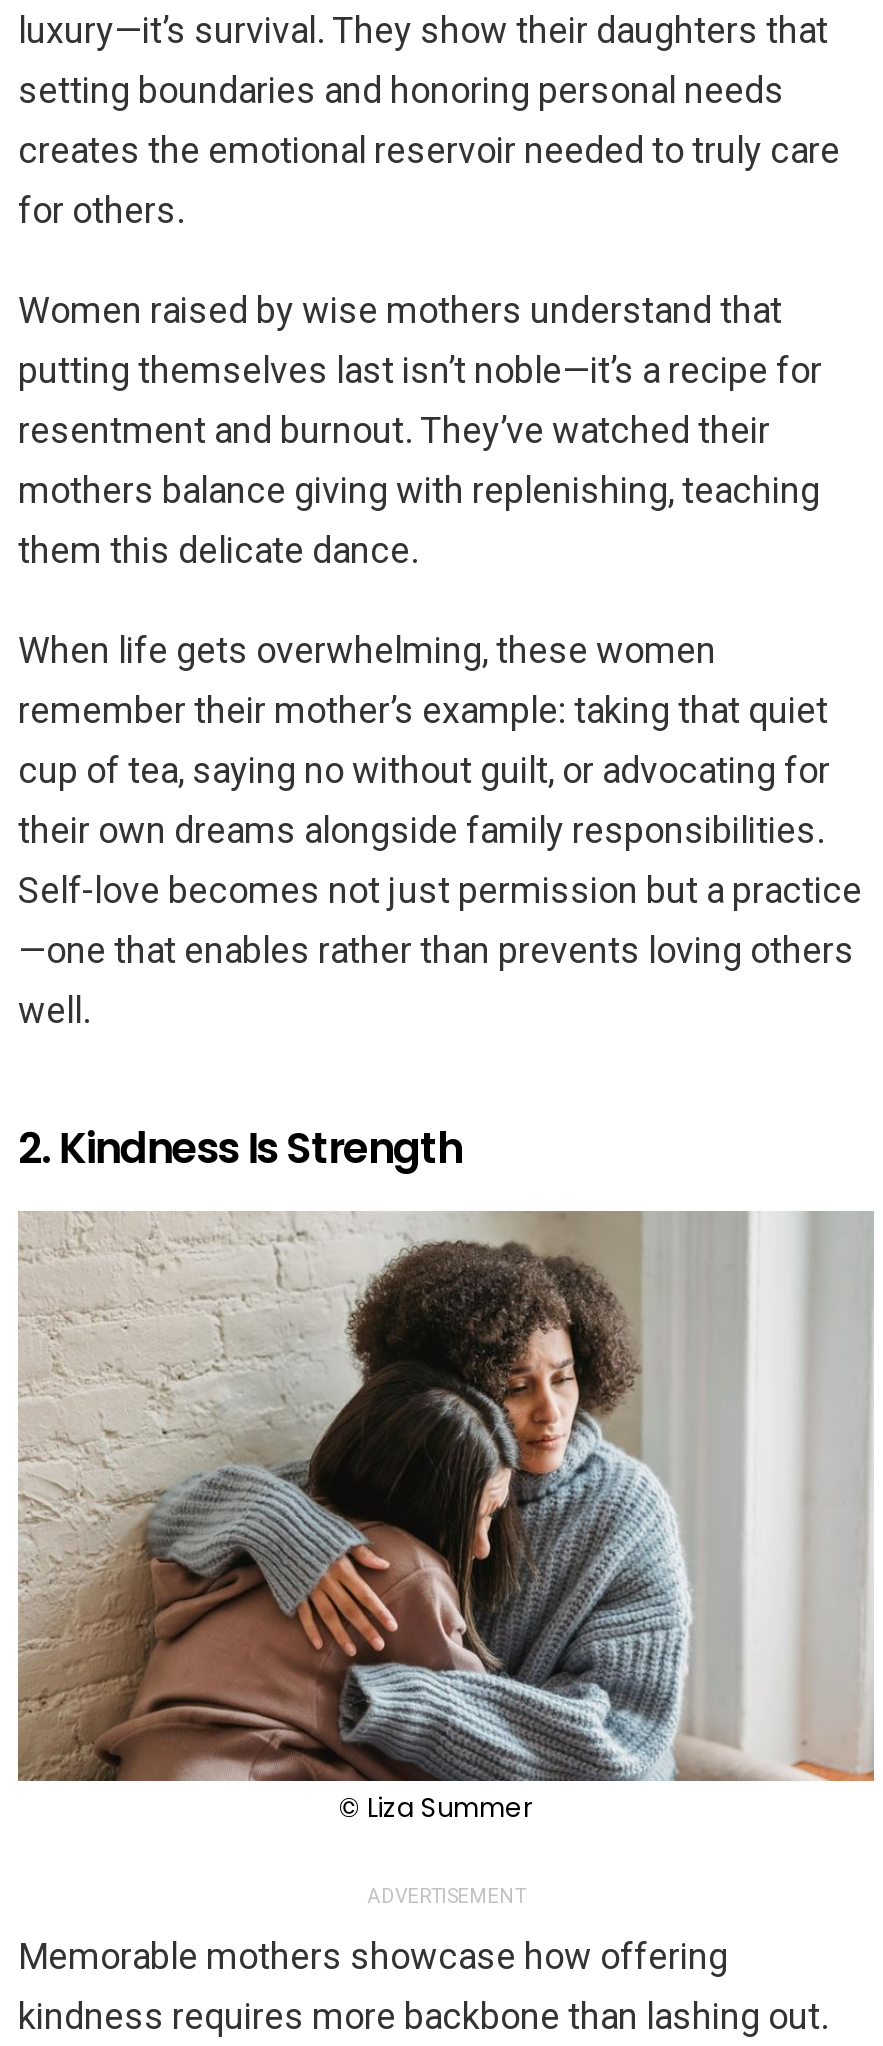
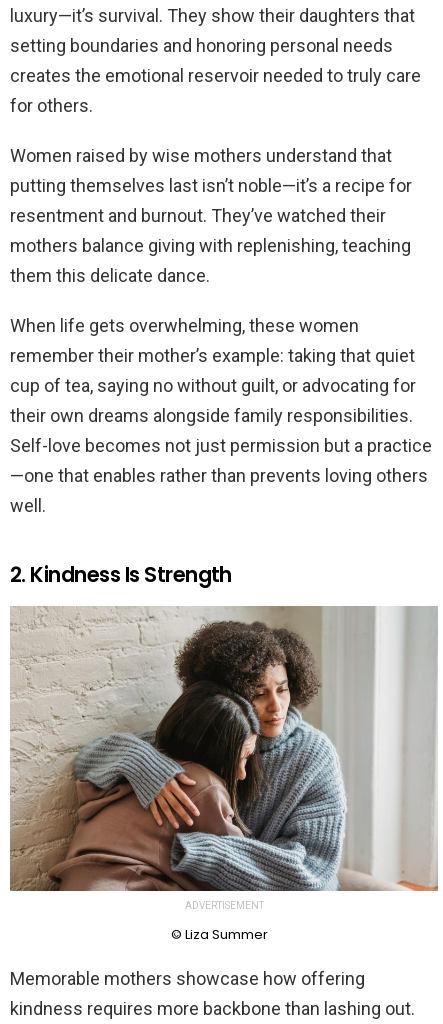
moved [339,1790,533,1828] -> [170,925,267,944]: © Liza Summer
moved [367,1886,525,1908] -> [184,900,263,911]: ADVERTISEMENT

